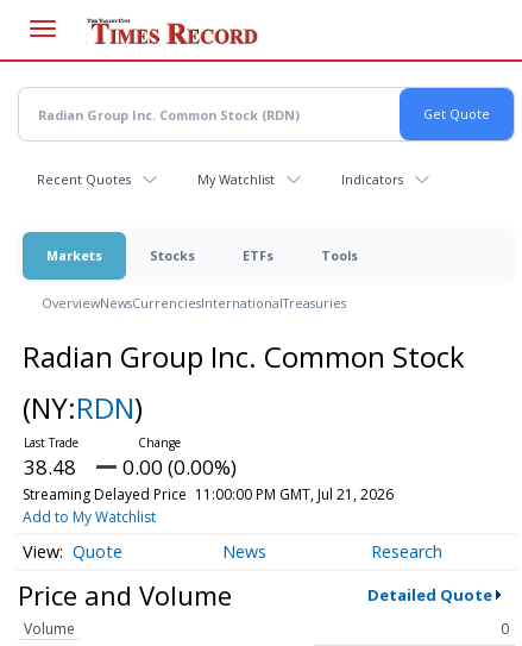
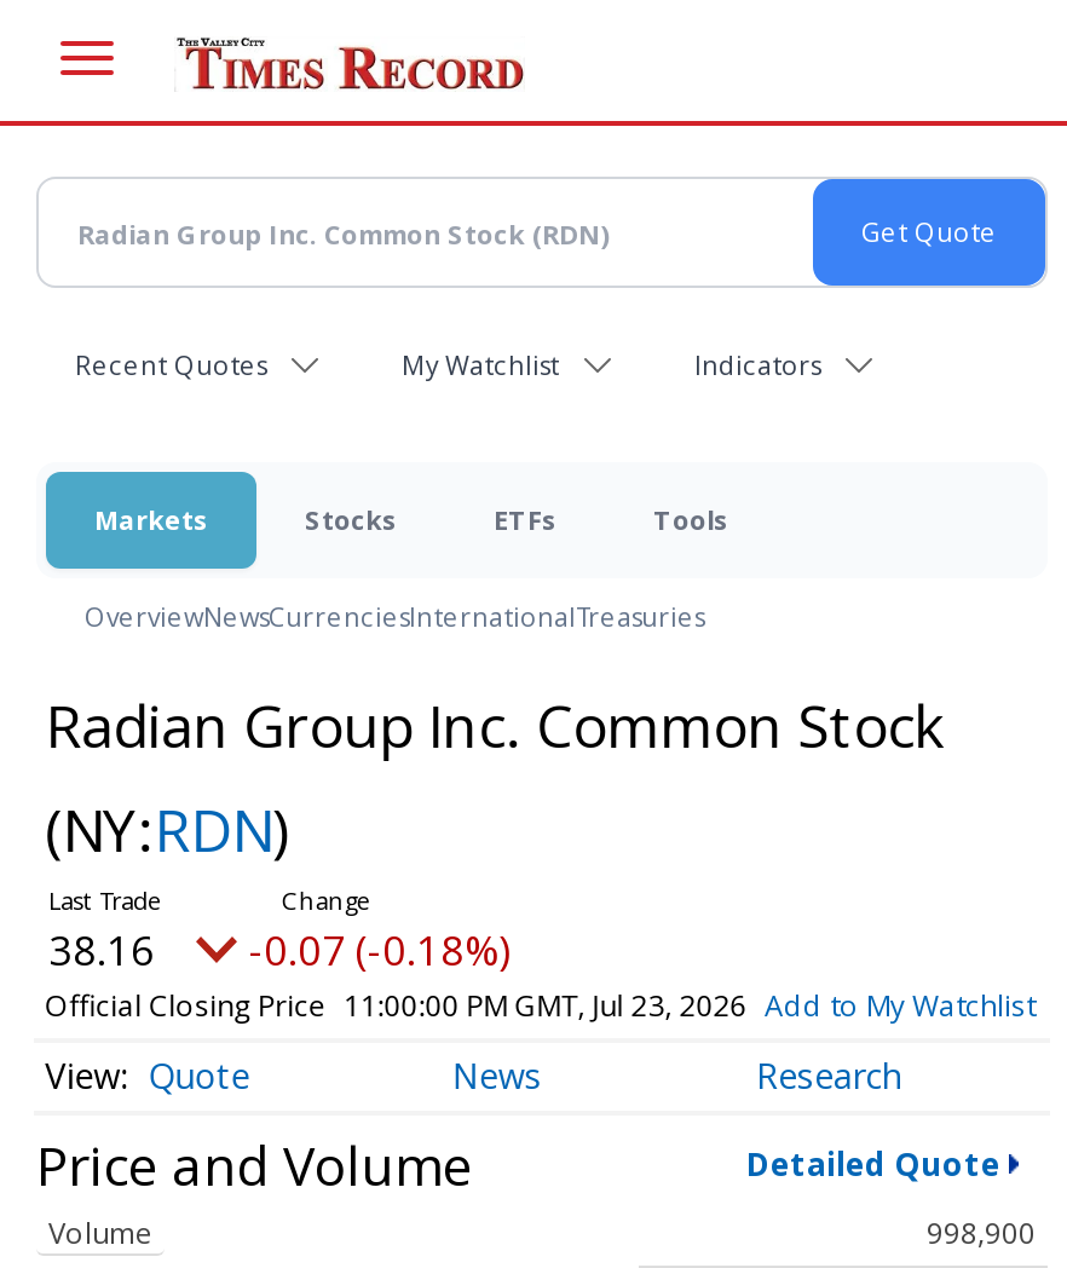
[22,453,393,527] 38.48 | 0.00 (0.00%) | Streaming Delayed Price 11:00:00 PM GMT, Jul 21, 2026 | Add to My Watchlist -> [45,922,1036,1026] 38.16 | -0.07 (-0.18%) | Official Closing Price 11:00:00 PM GMT, Jul 23, 2026 Add to My Watchlist
[501,619,509,639] 0 -> [927,1213,1036,1254] 998,900

